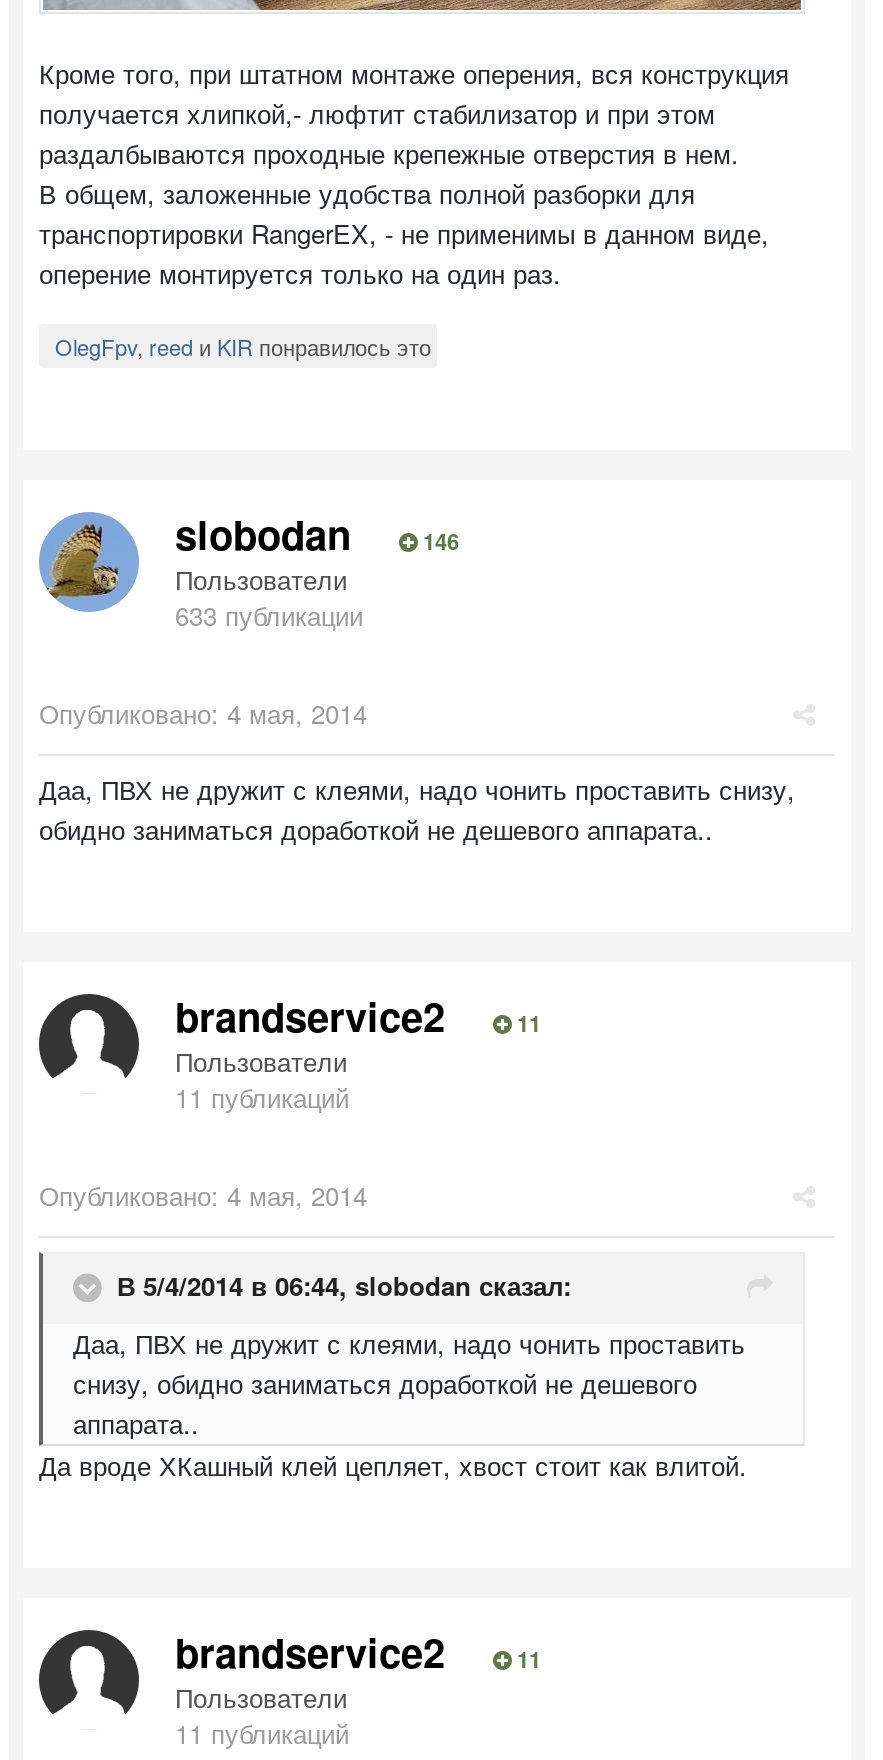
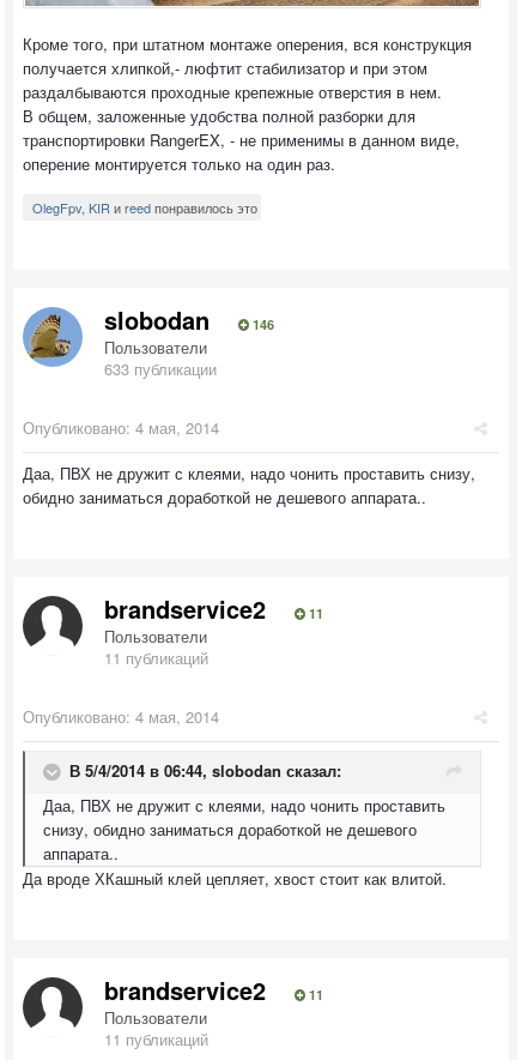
[55,329,431,361] OlegFpv, reed и KIR понравилось это -> [32,197,257,217] OlegFpv, KIR и reed понравилось это

